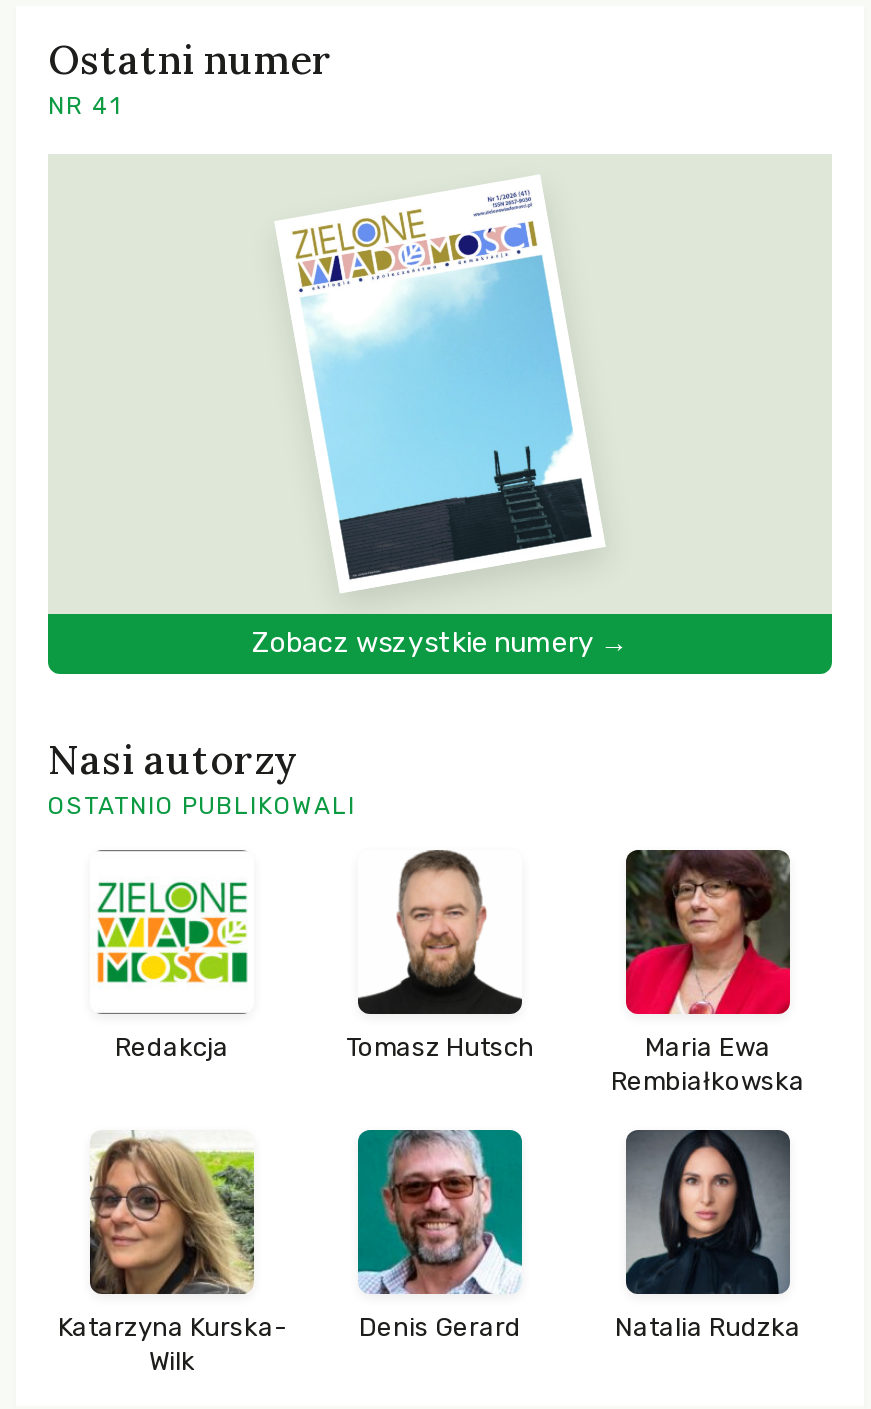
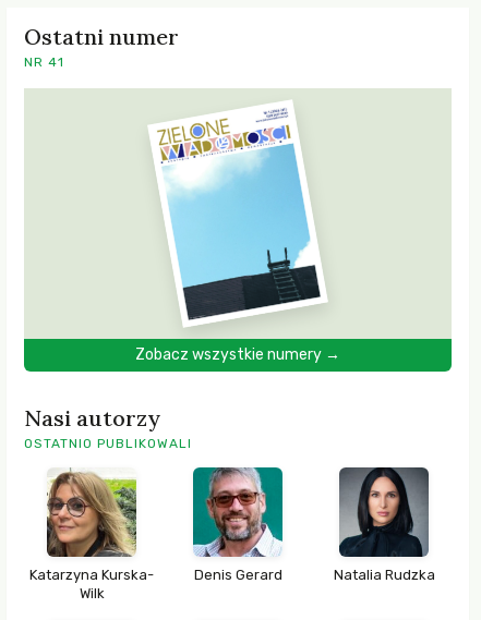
[90,854,254,984] [image] -> none
[115,850,805,1095] [image] | Redakcja | Tomasz Hutsch | Maria Ewa | Rembiałkowska -> none
[624,850,792,1016] [image] -> none

